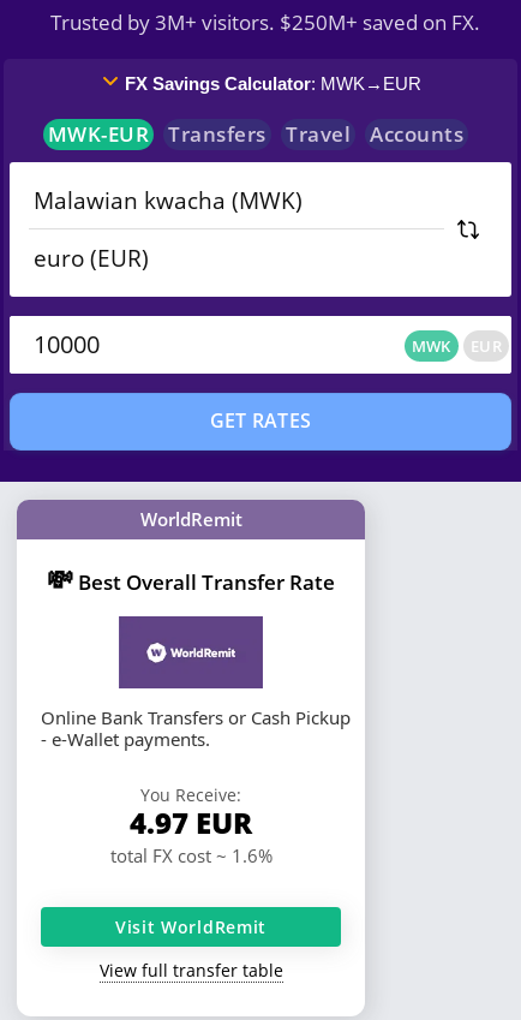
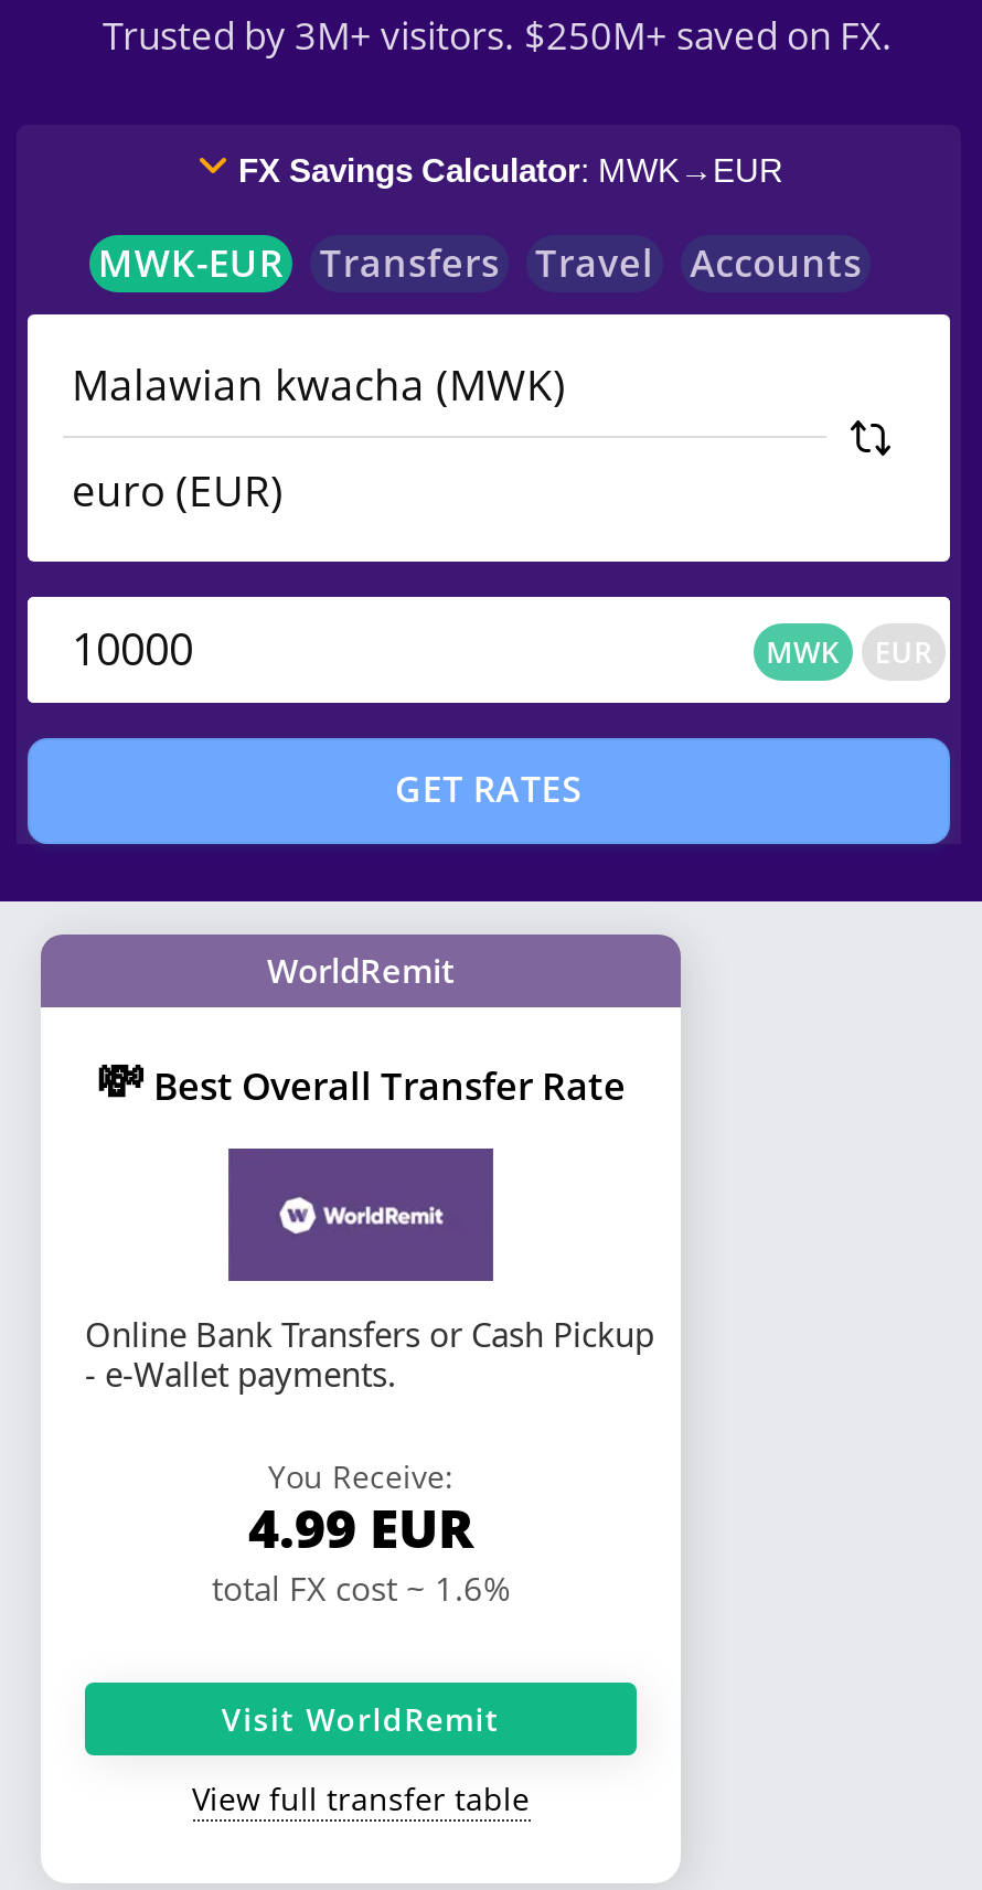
[130,802,252,842] 4.97EUR -> [248,1490,473,1563] 4.99EUR

